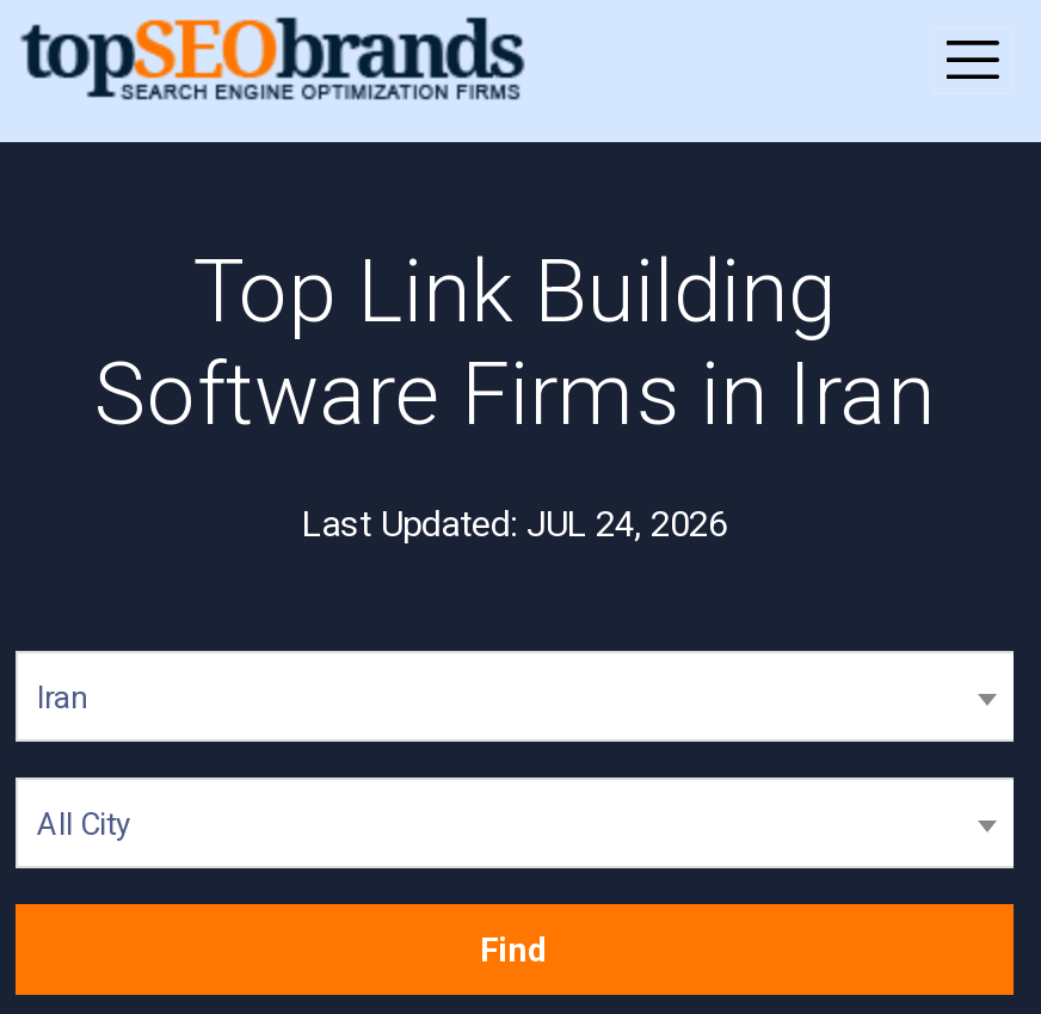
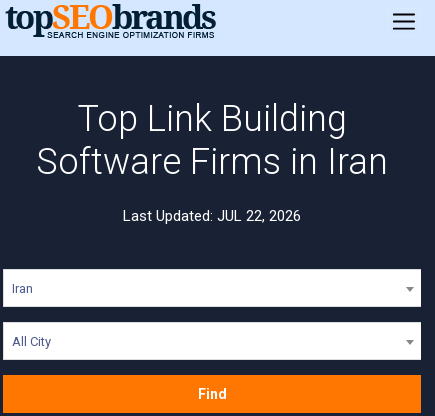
[302,503,727,546] Last Updated: JUL 24, 2026 -> [123,207,301,225] Last Updated: JUL 22, 2026

